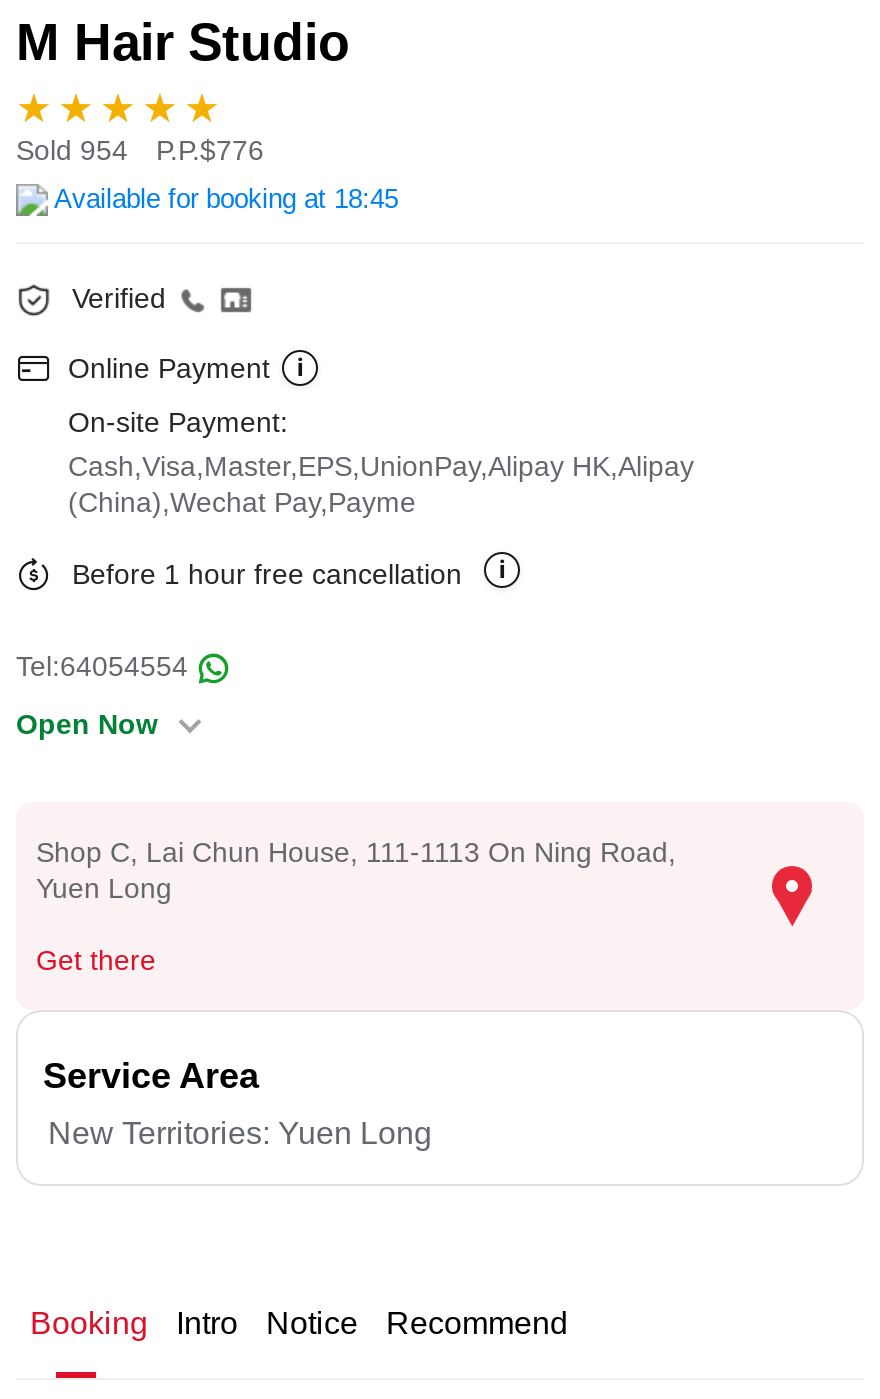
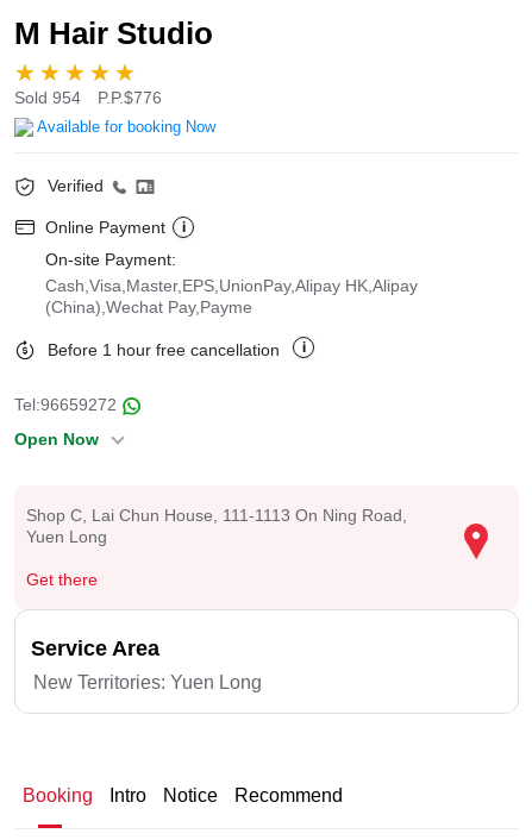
[48,184,398,214] Available for booking at 18:45 -> [33,118,215,135] Available for booking Now
[16,650,196,682] Tel:64054554 -> [14,395,121,414] Tel:96659272

